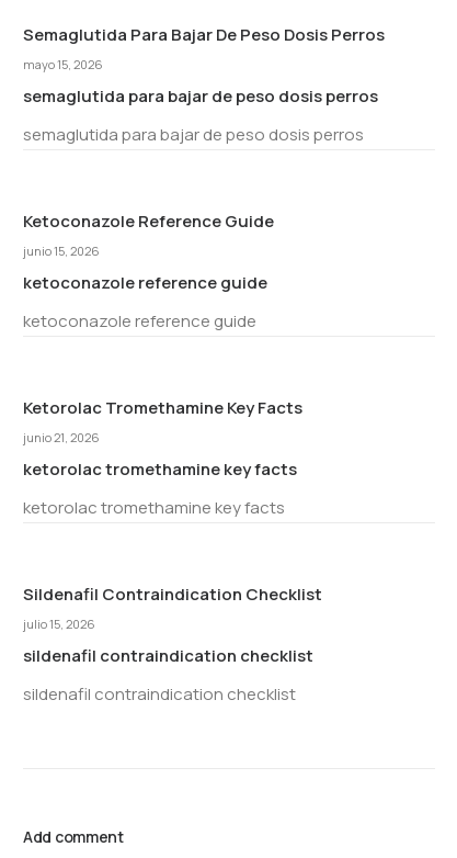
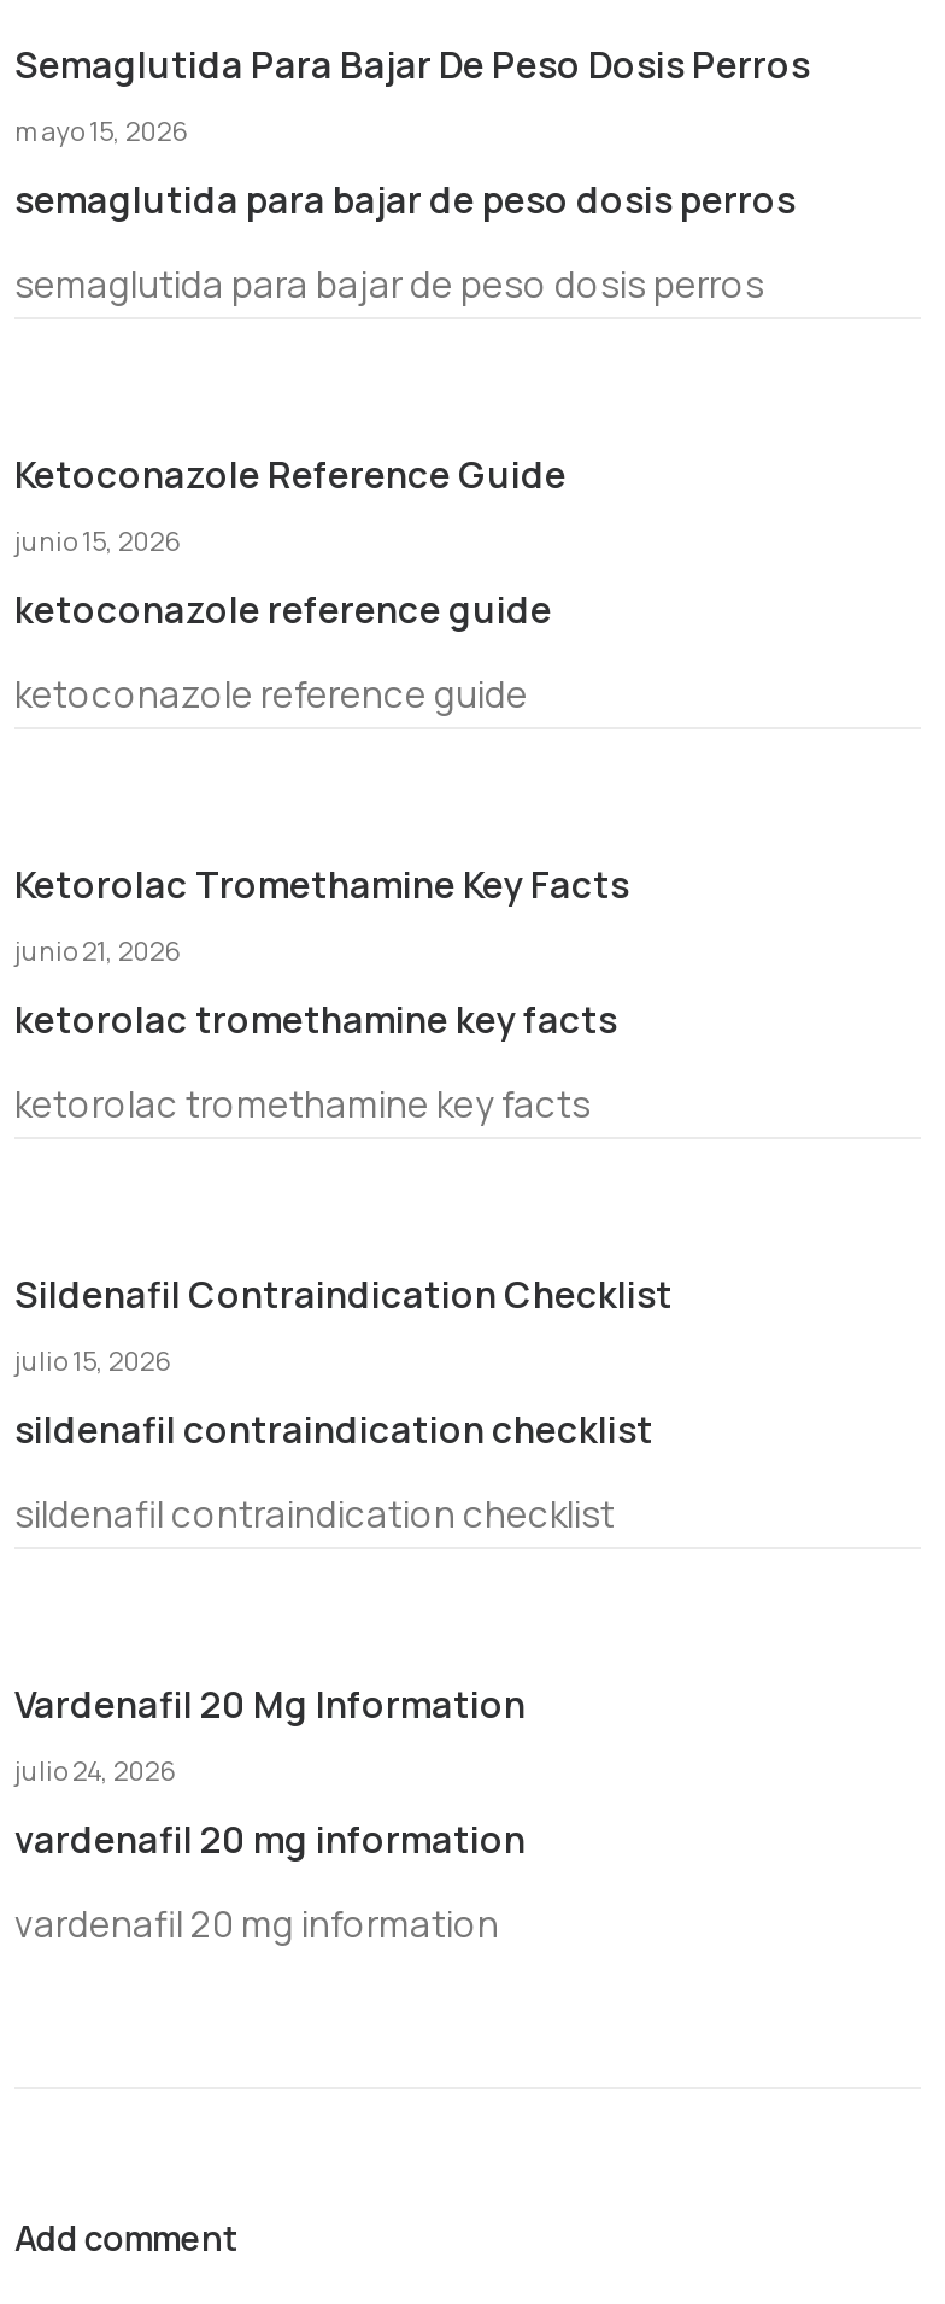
none -> [14,1679,526,1950] Vardenafil 20 Mg Information | julio 24, 2026 | vardenafil 20 mg information | vardenafil 20 mg information

